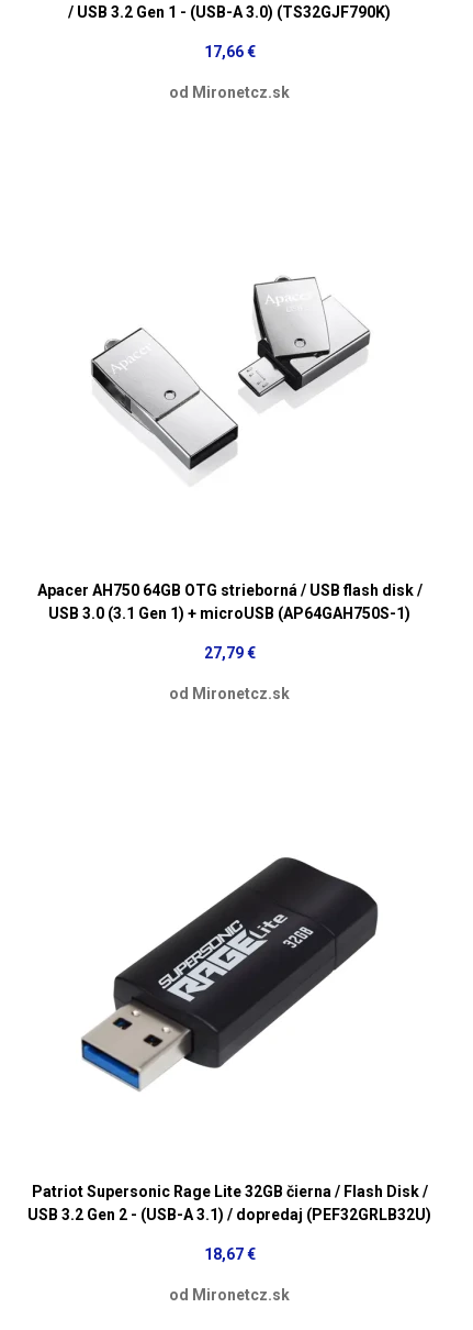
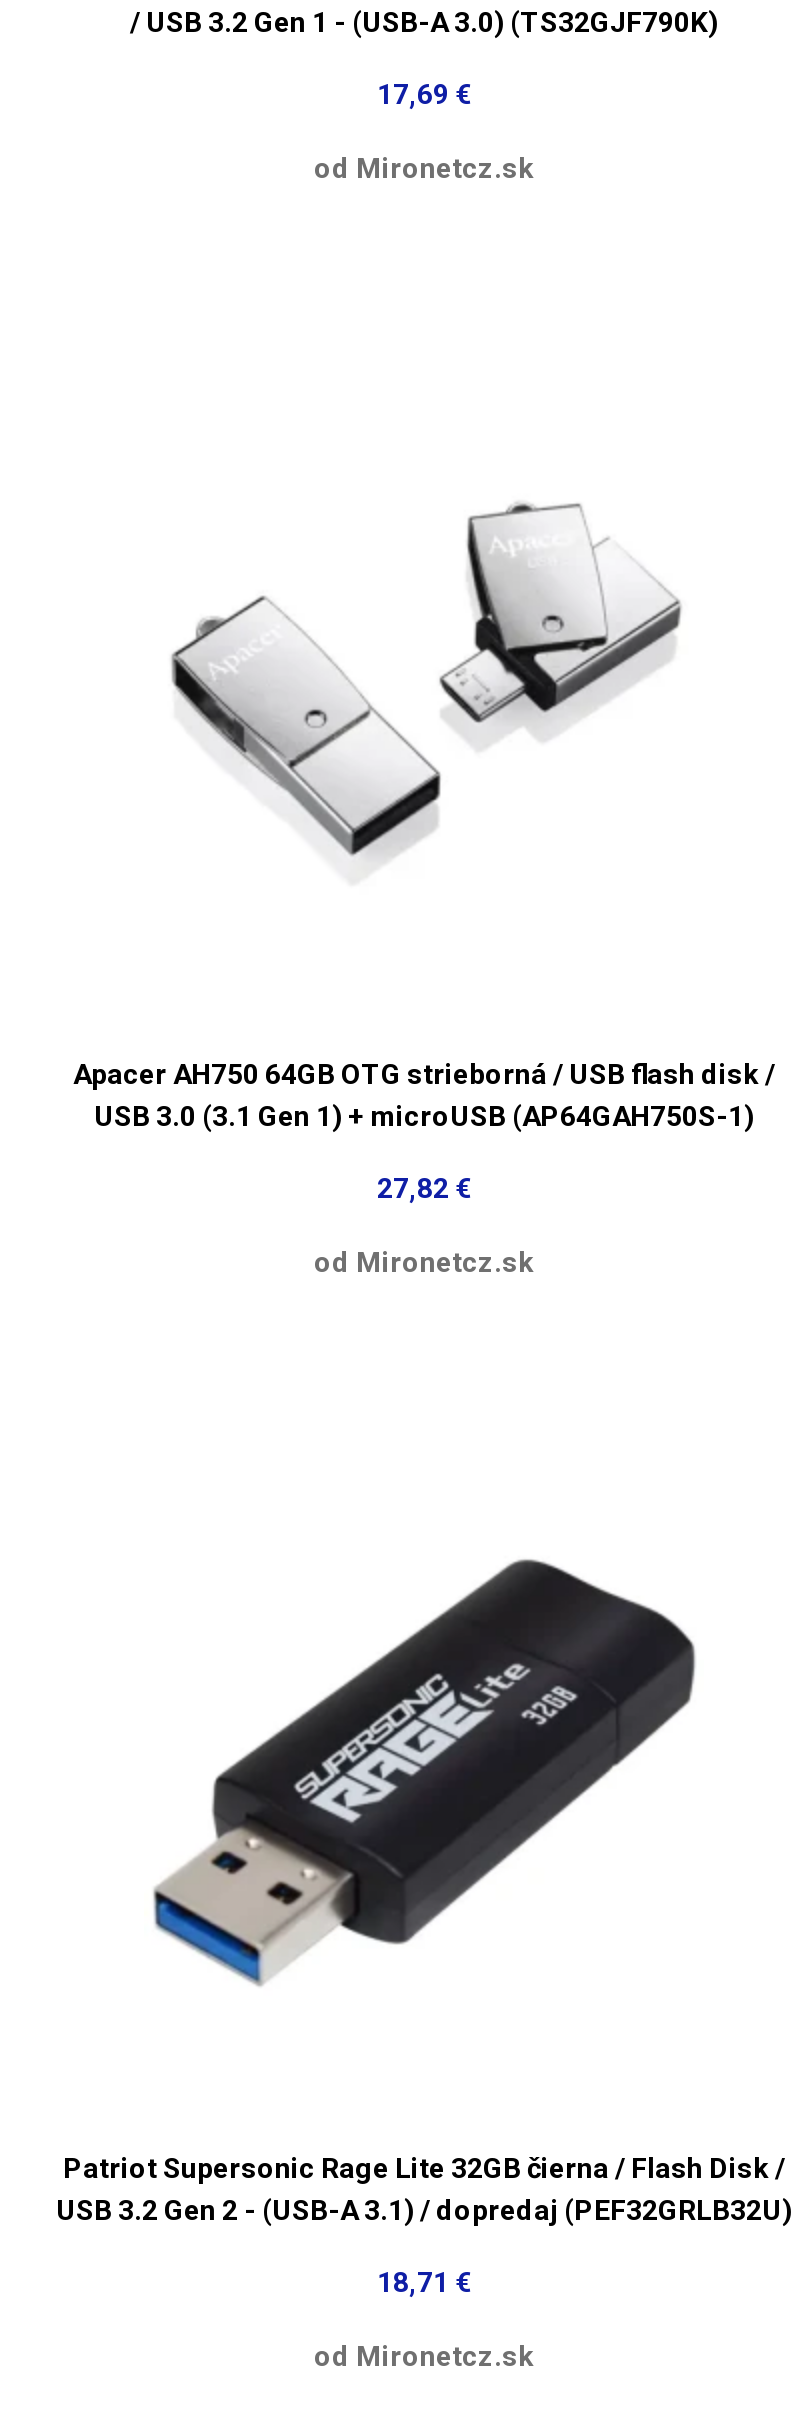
[204,43,255,61] 17,66 € -> [377,79,471,111] 17,69 €
[204,644,255,662] 27,79 € -> [377,1173,471,1205] 27,82 €
[204,1246,255,1263] 18,67 € -> [377,2267,471,2299] 18,71 €

